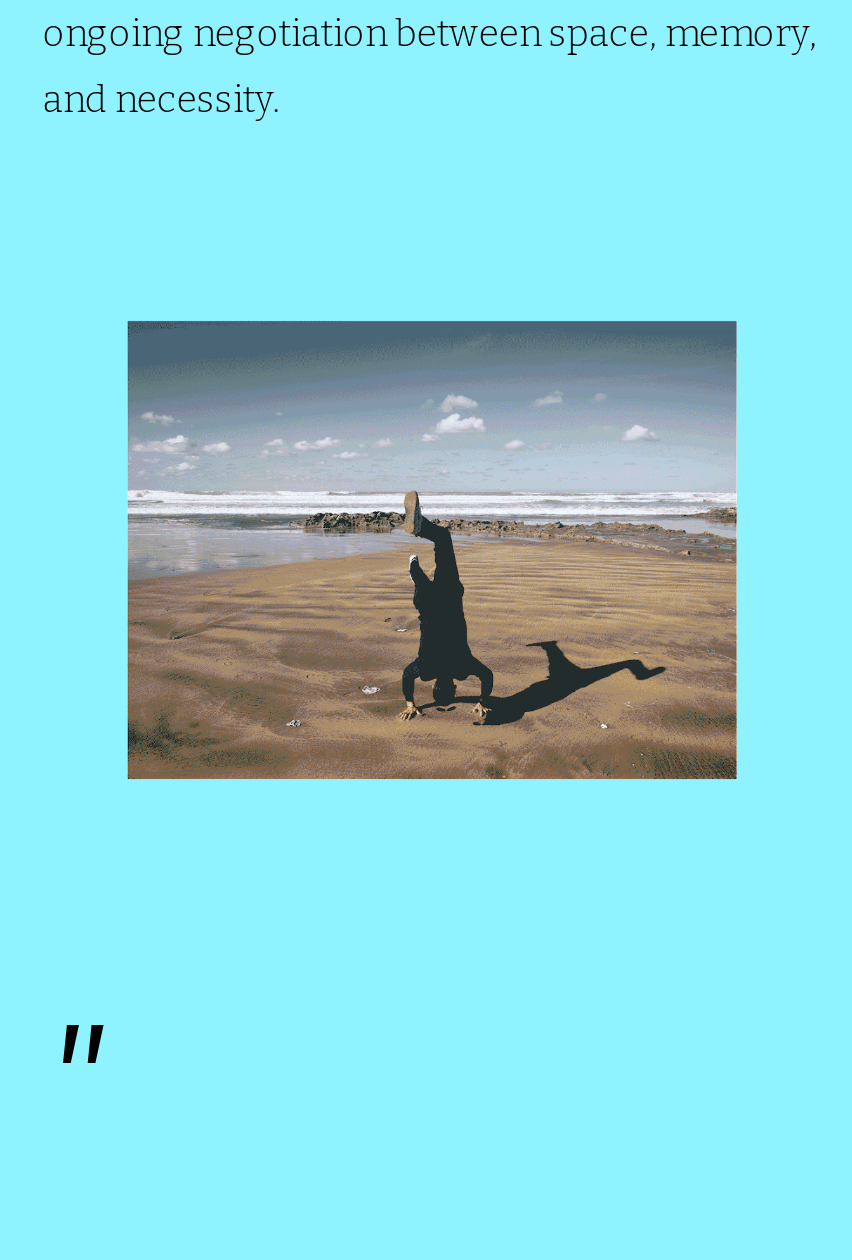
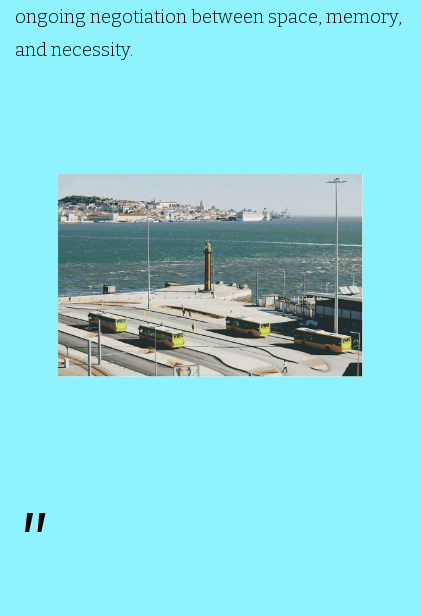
[126,318,740,782] [image] -> [57,160,363,390] [image]

